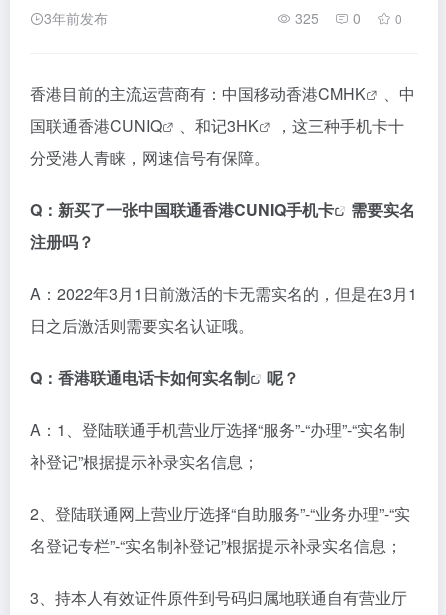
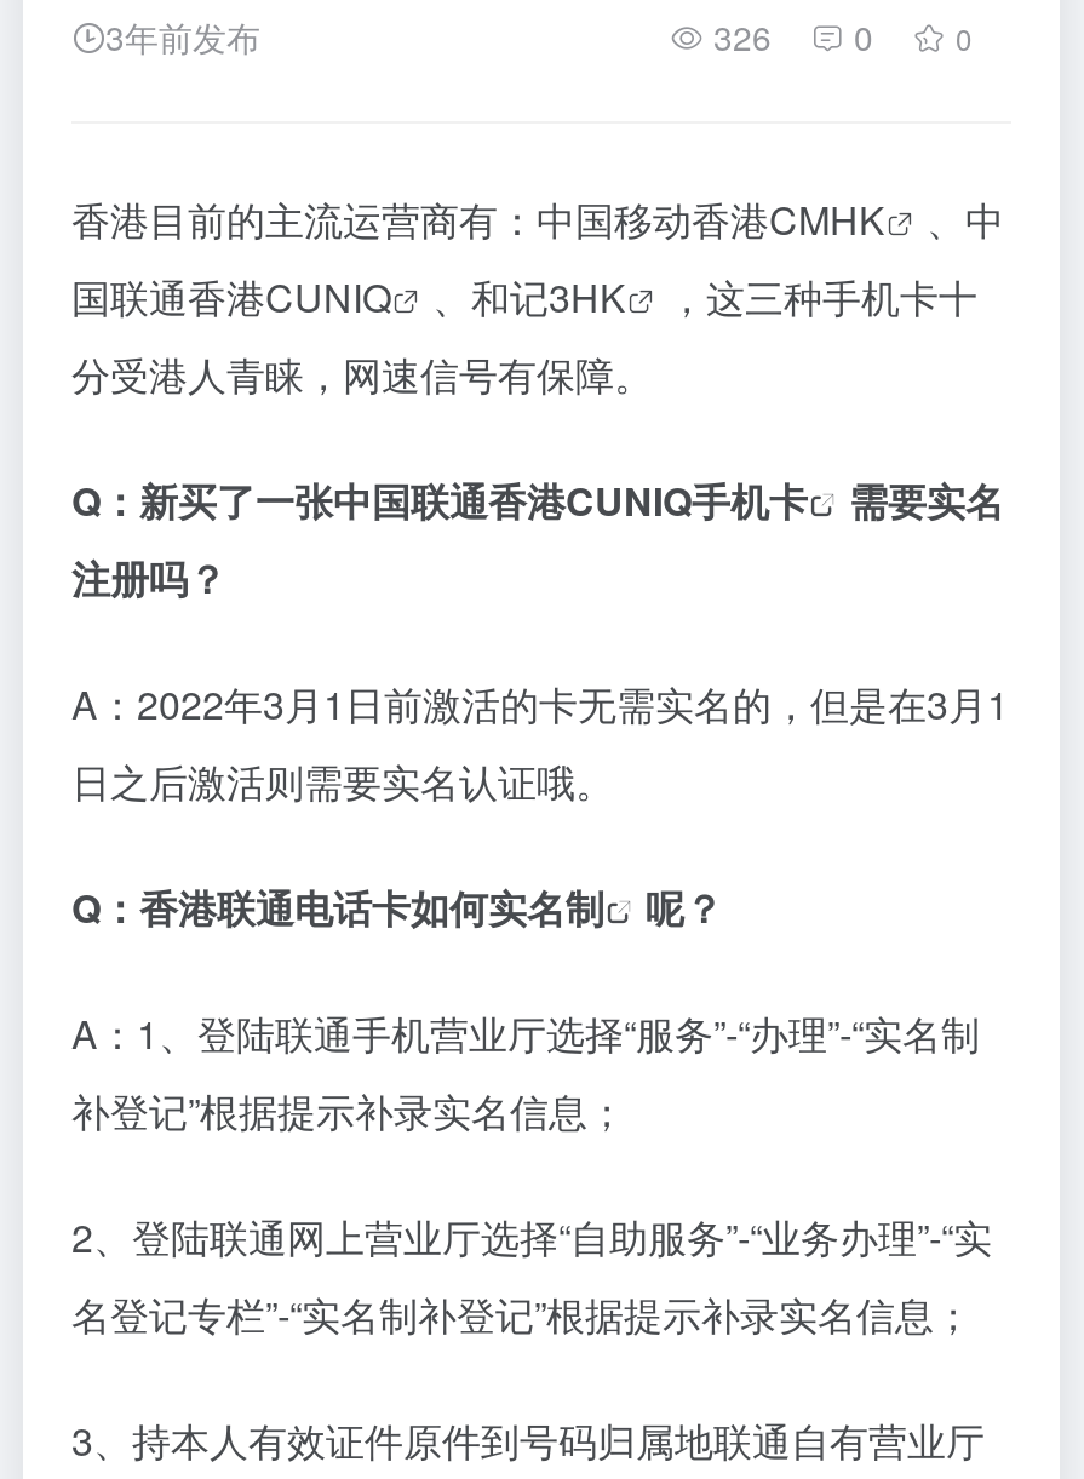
[291,8,402,28] 325 0 0 -> [704,12,973,61] 326 0 0

